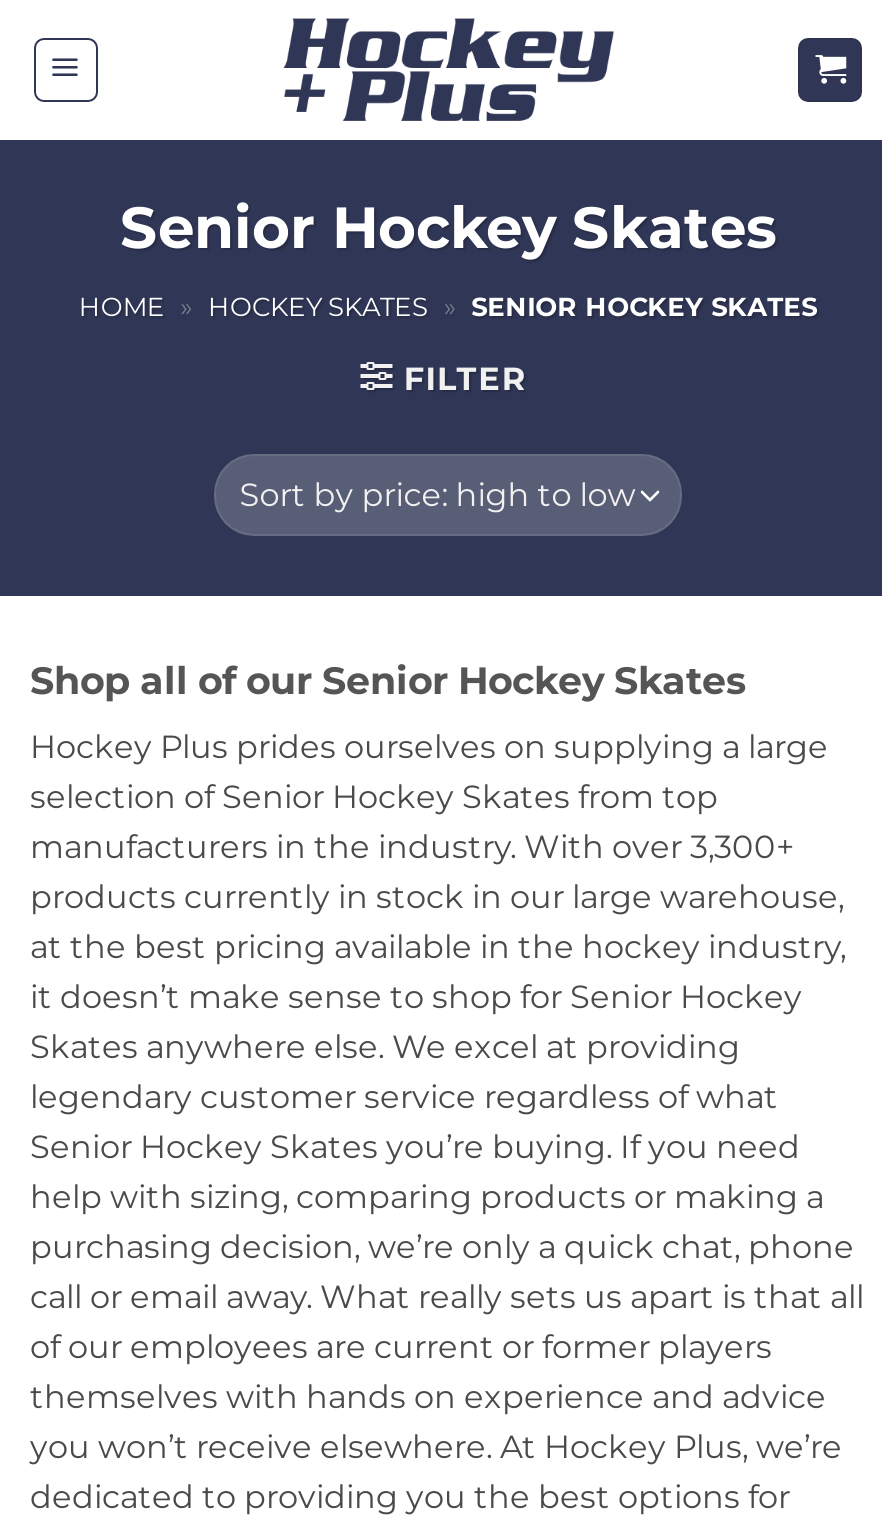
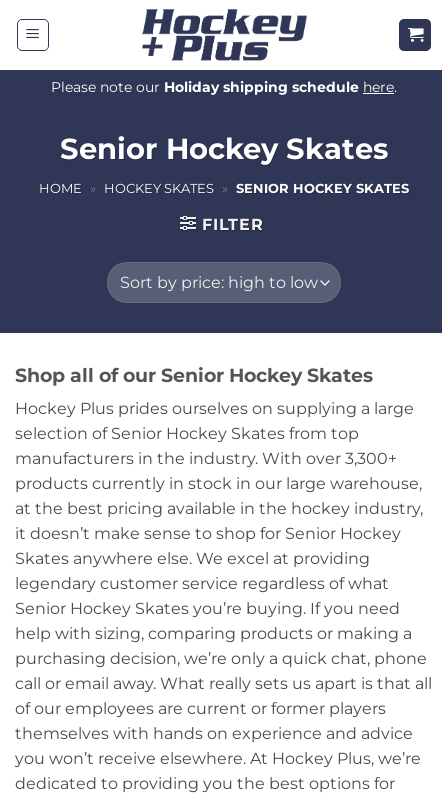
none -> [51,79,397,95] Please note our Holiday shipping schedule here.

